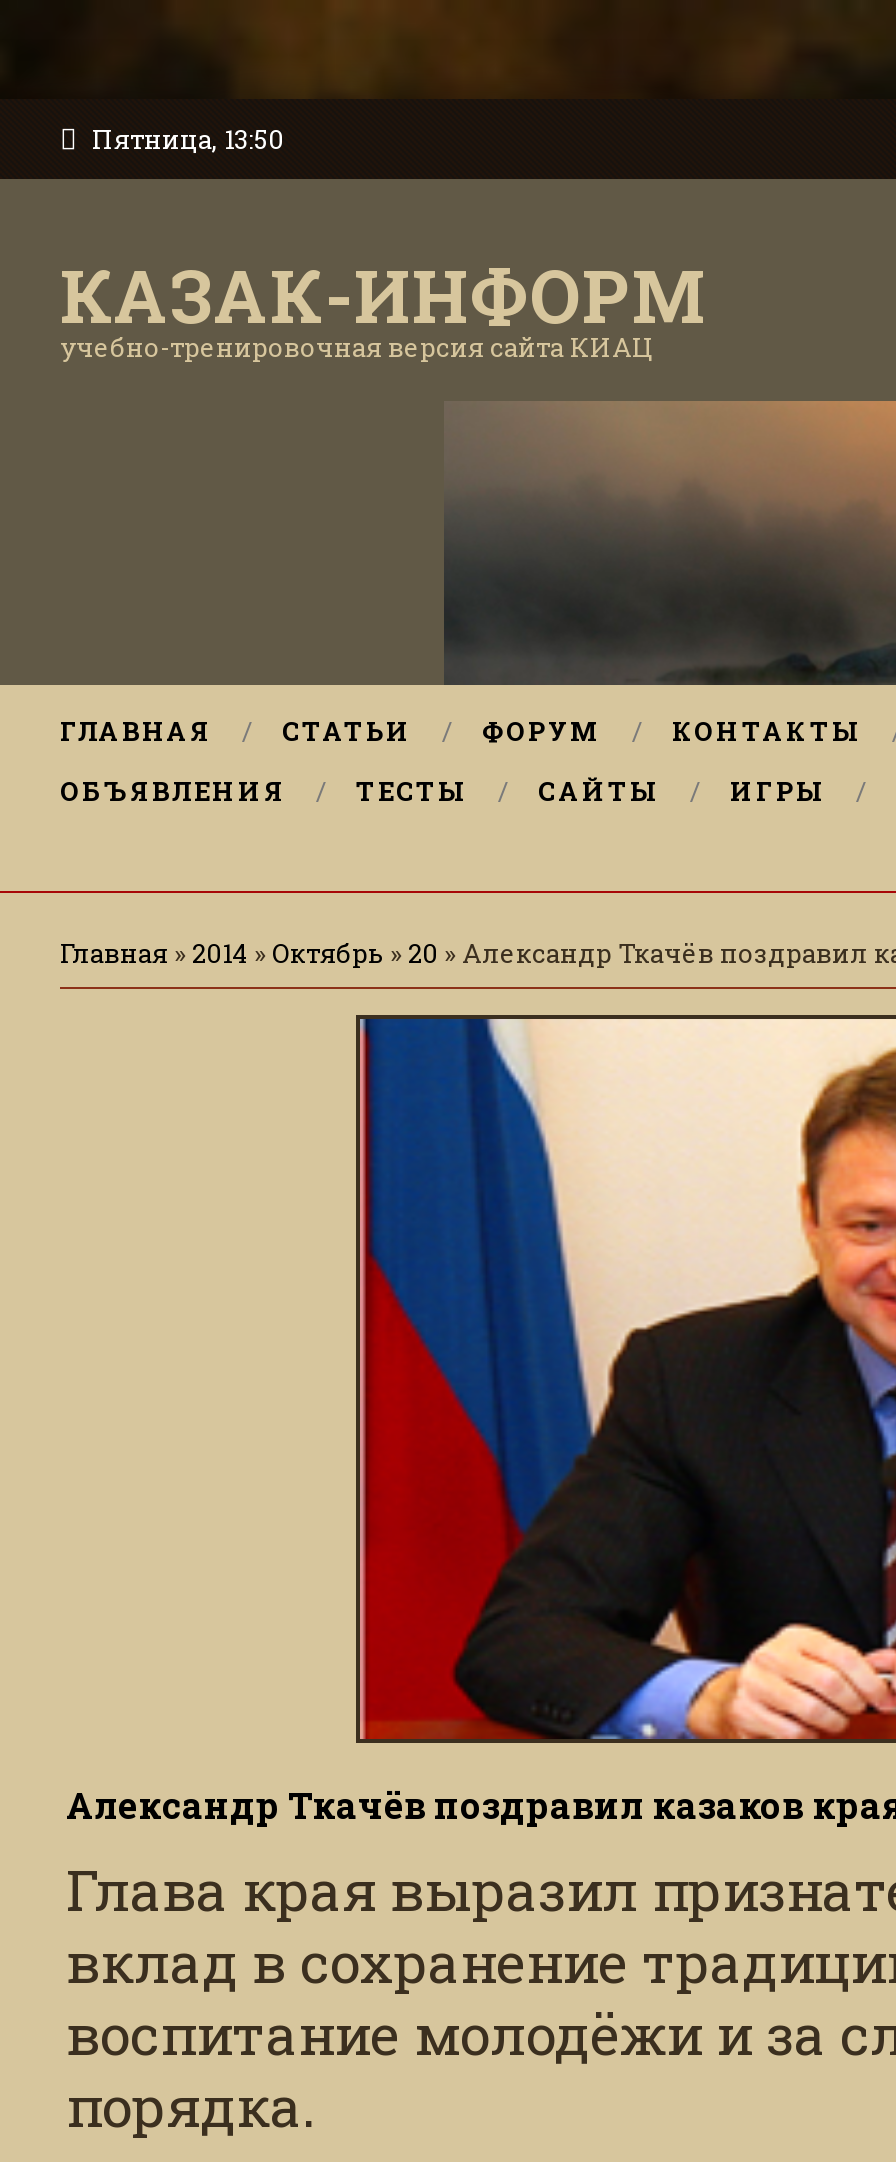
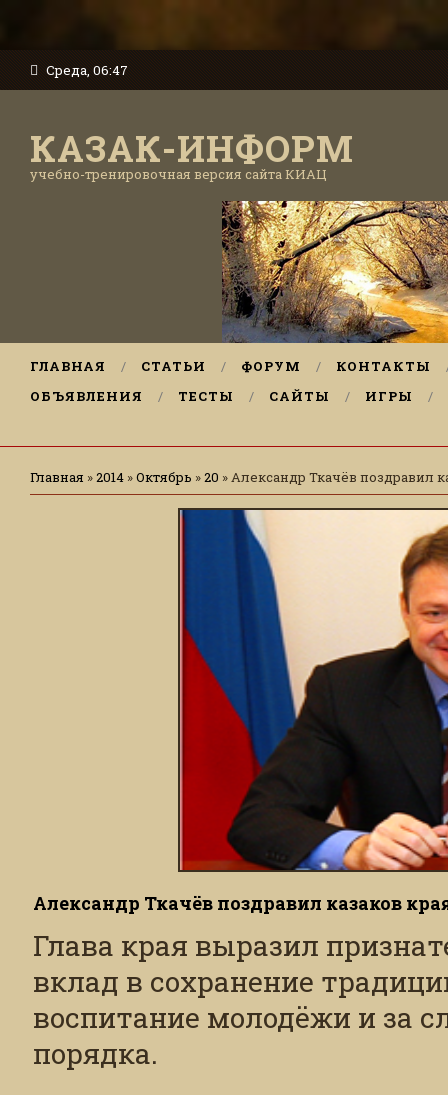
[86,121,284,157] Пятница, 13:50 -> [43,61,128,79] Среда, 06:47
[444,401,890,687] [image] -> [222,200,445,344] [image]

